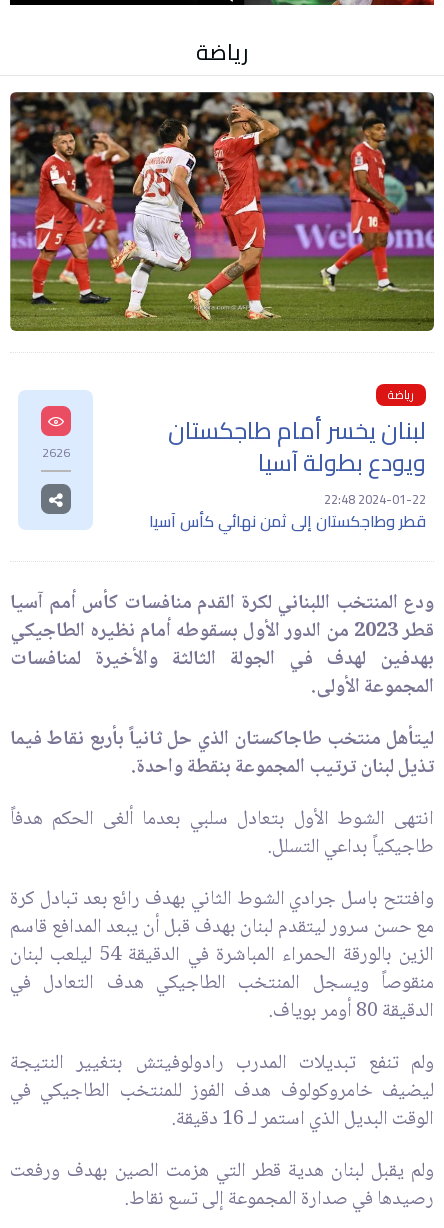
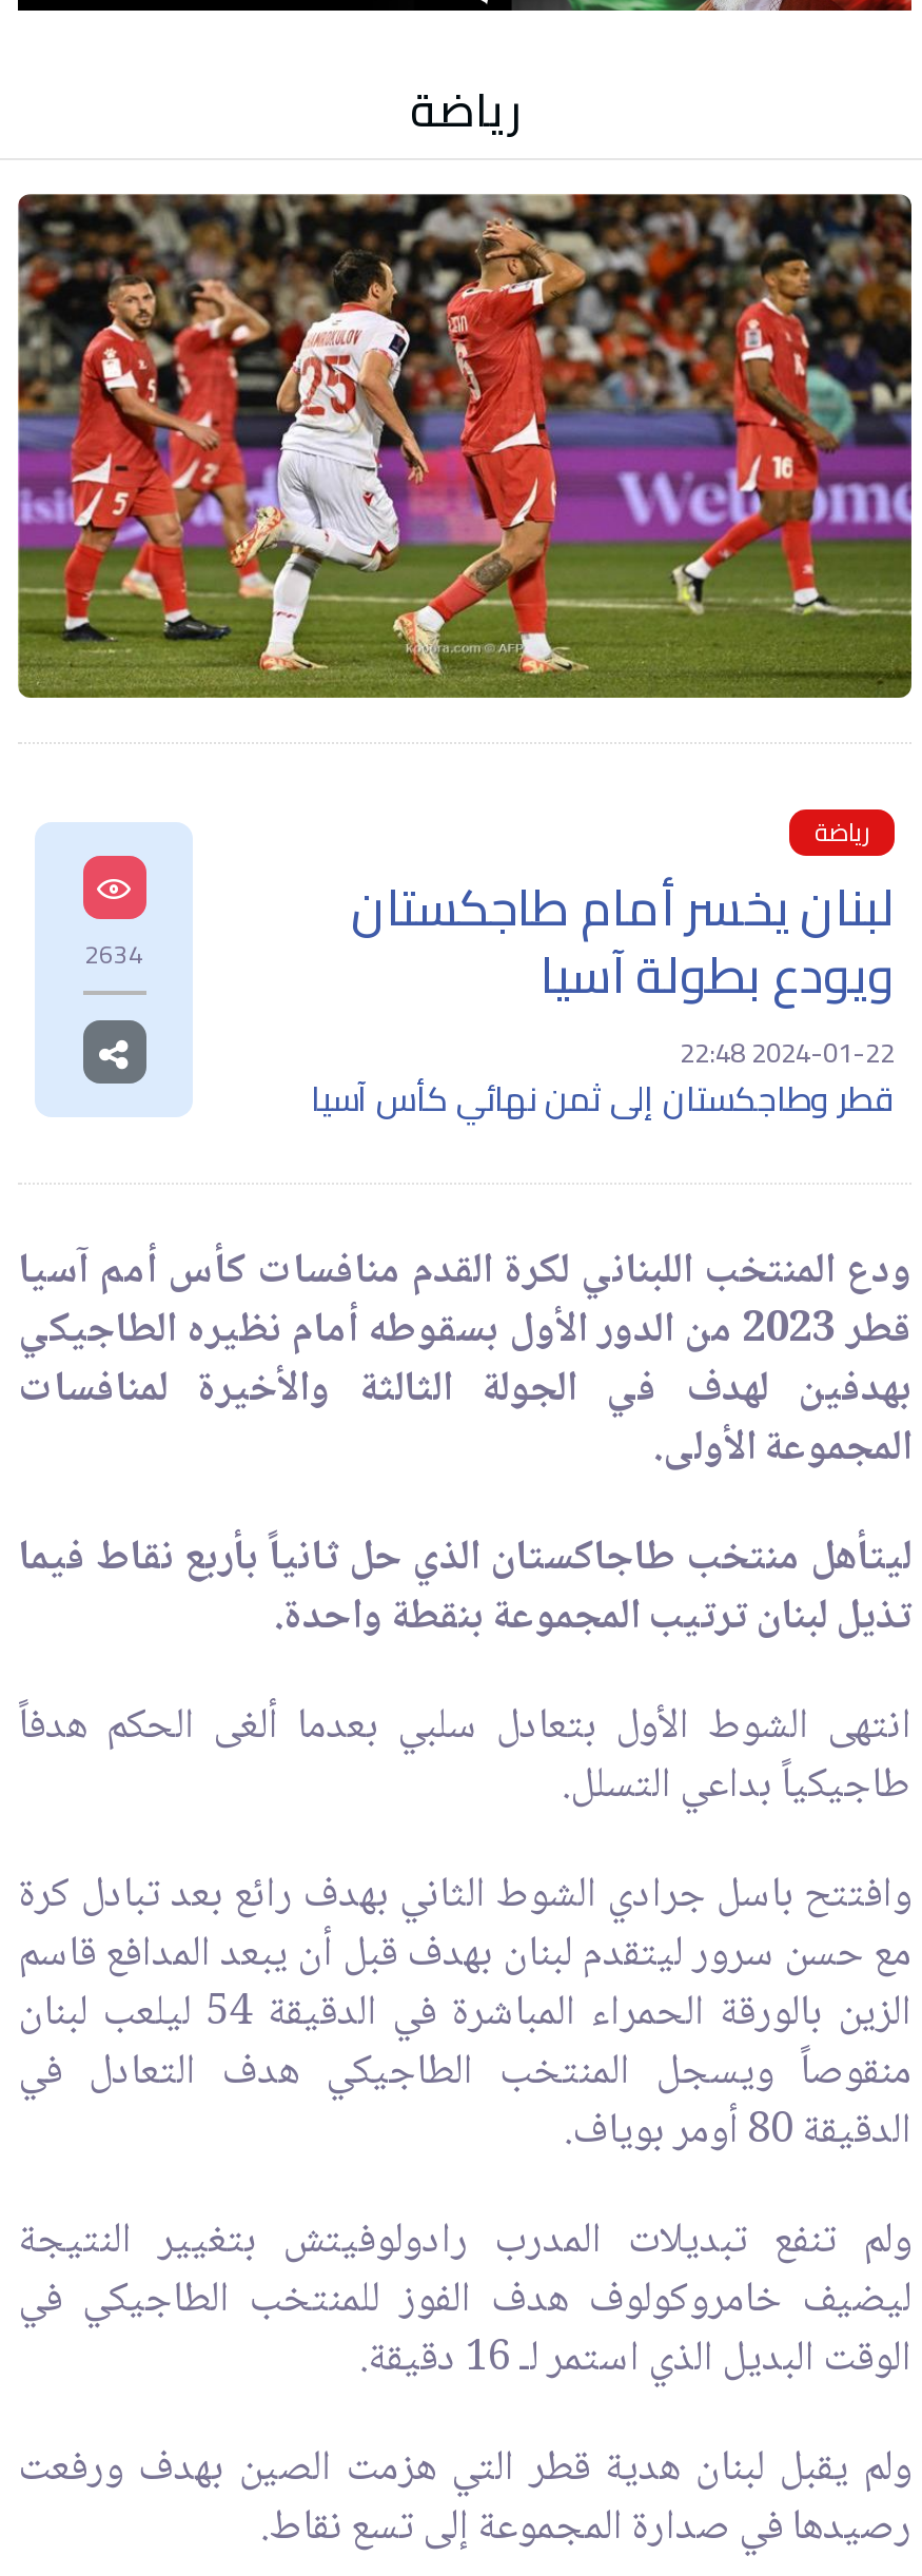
[41,441,69,464] 2626 -> [84,931,143,979] 2634

